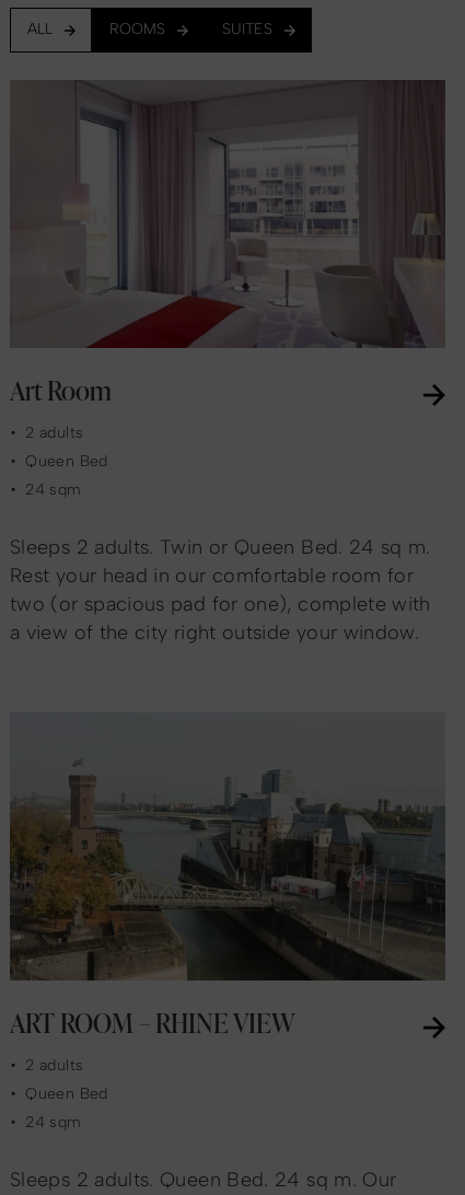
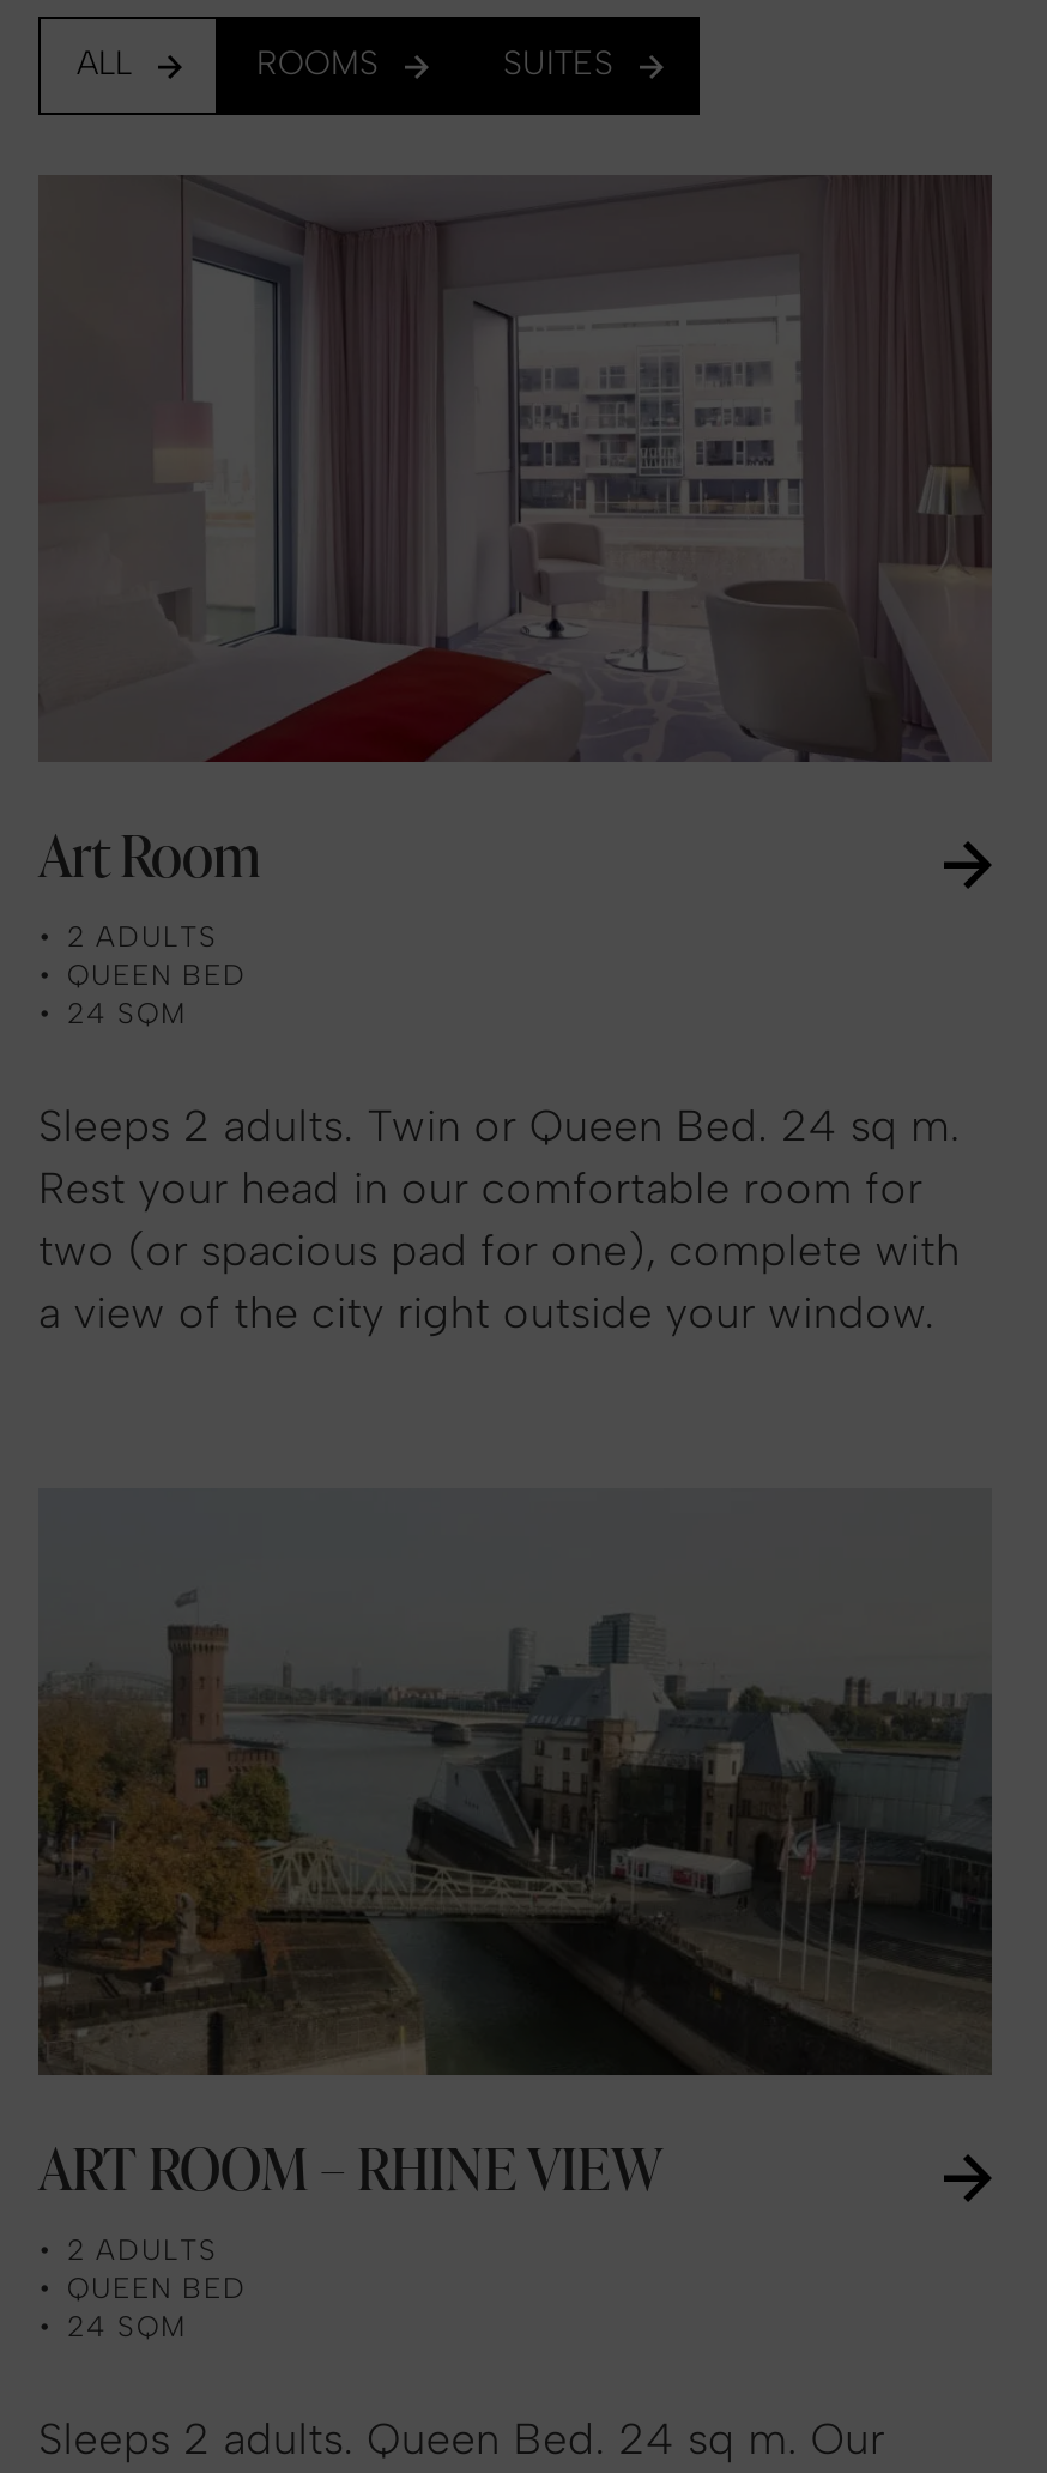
[10,424,108,499] • 2 adults | • Queen Bed | • 24 sqm -> [67,921,247,1031] 2 ADULTS | QUEEN BED | 24 SQM
[10,1056,108,1132] • 2 adults | • Queen Bed | • 24 sqm -> [67,2234,247,2344] 2 ADULTS | QUEEN BED | 24 SQM

